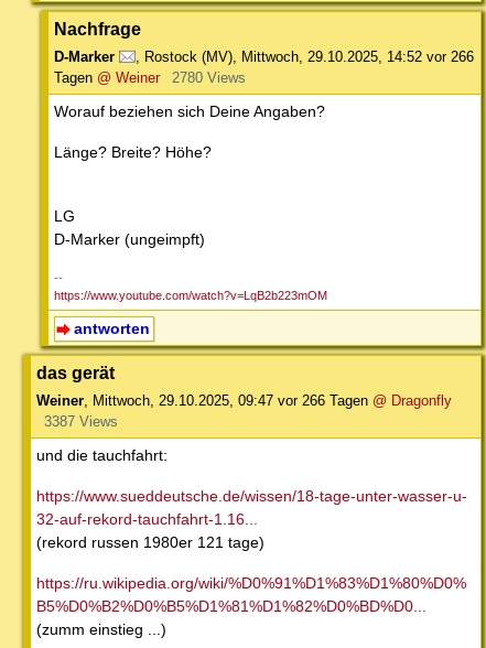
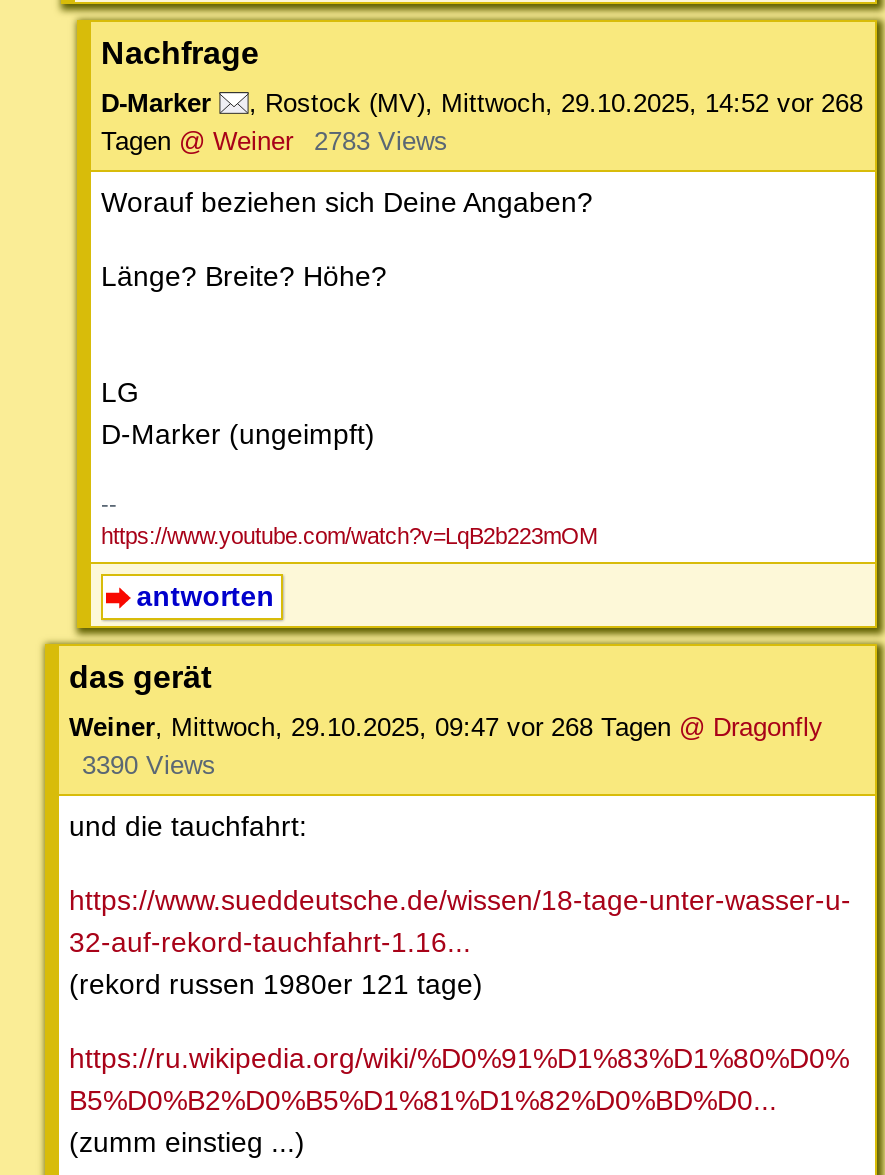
[136,49,474,65] , Rostock (MV), Mittwoch, 29.10.2025, 14:52 vor 266 -> [249,88,863,118] , Rostock (MV), Mittwoch, 29.10.2025, 14:52 vor 268
[54,70,245,86] Tagen @ Weiner 2780 Views -> [101,126,448,156] Tagen @ Weiner 2783 Views
[36,392,452,409] Weiner, Mittwoch, 29.10.2025, 09:47 vor 266 Tagen @ Dragonfly -> [69,712,823,742] Weiner, Mittwoch, 29.10.2025, 09:47 vor 268 Tagen @ Dragonfly
[44,413,117,430] 3387 Views -> [82,750,216,780] 3390 Views

